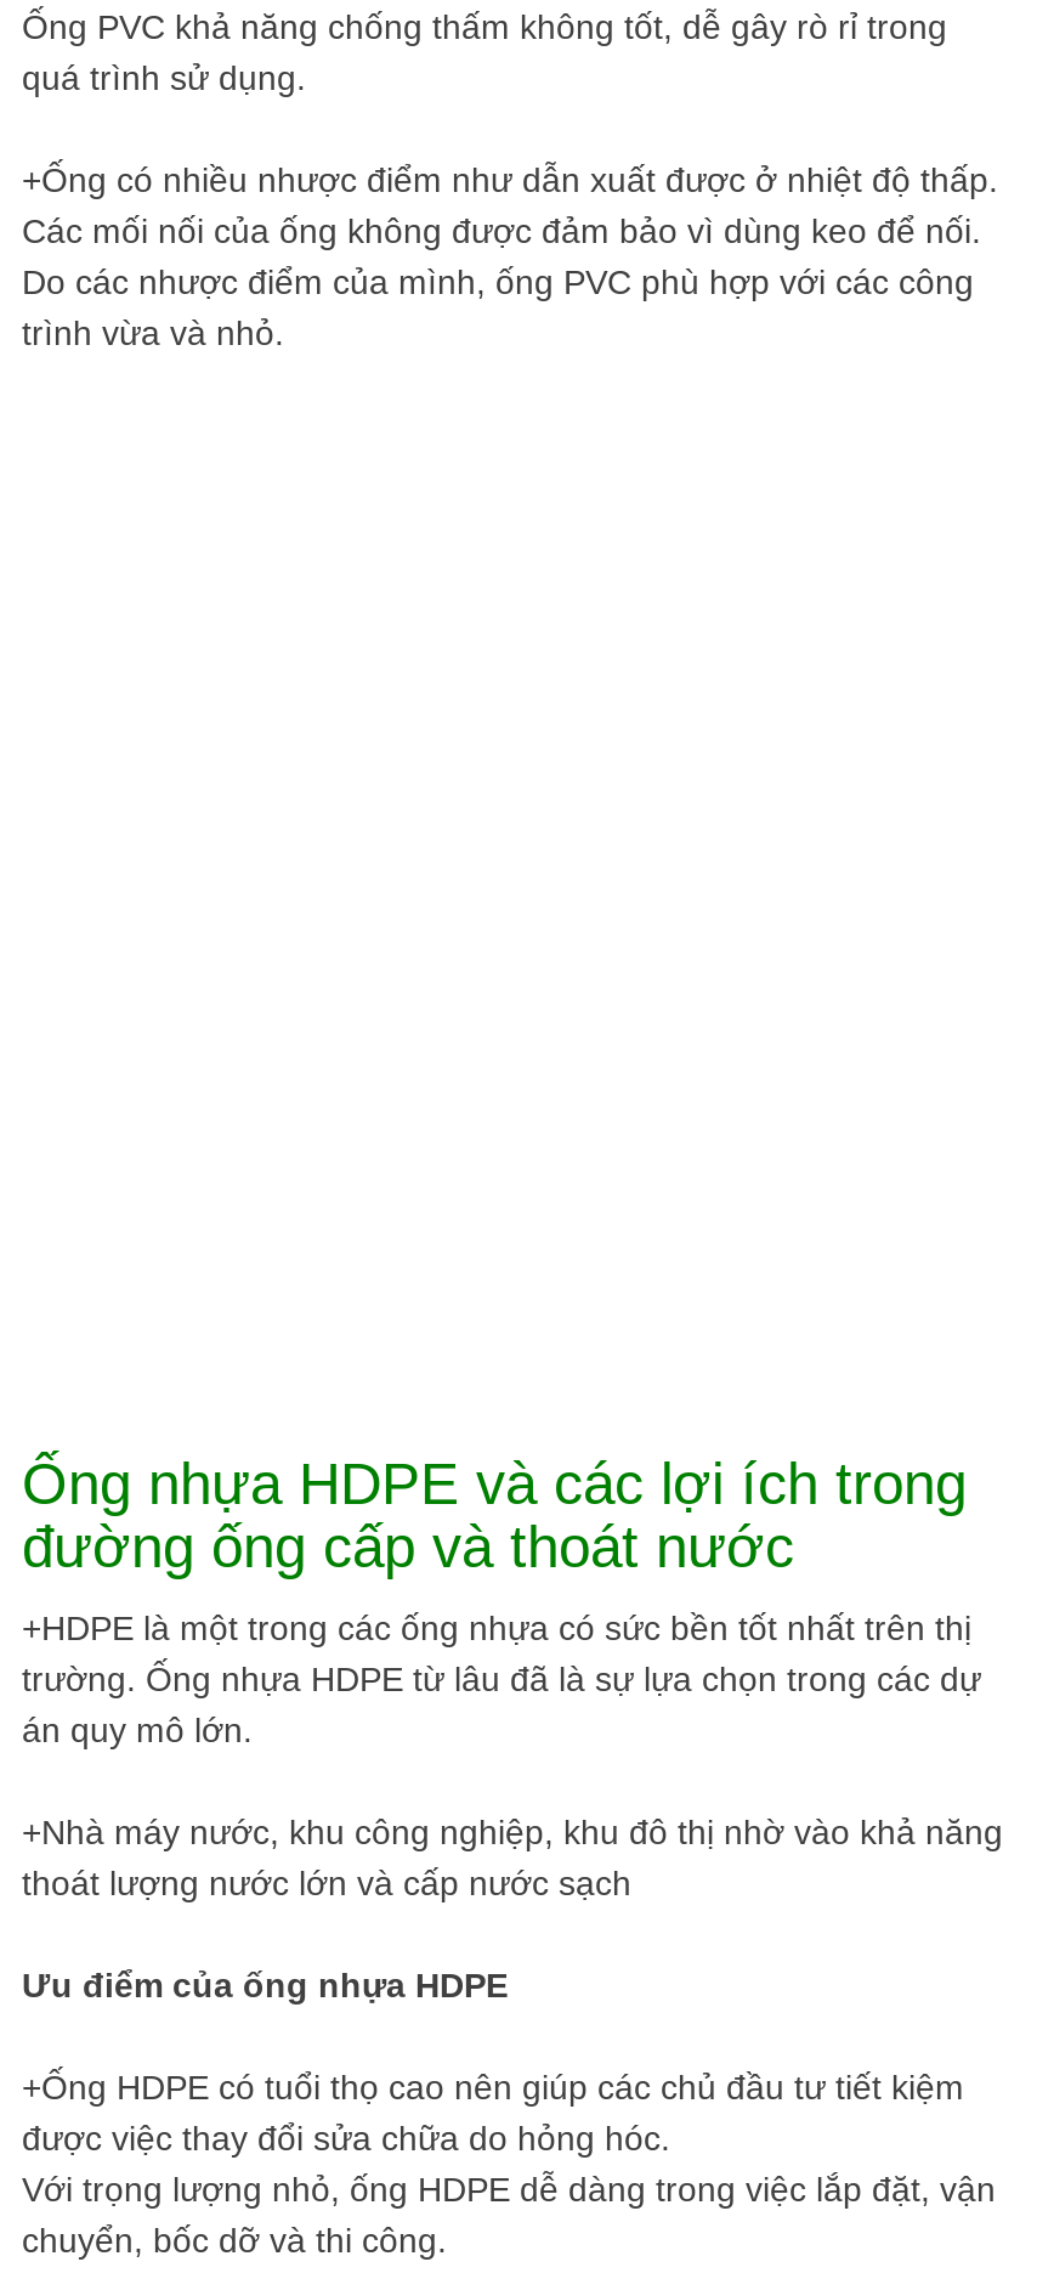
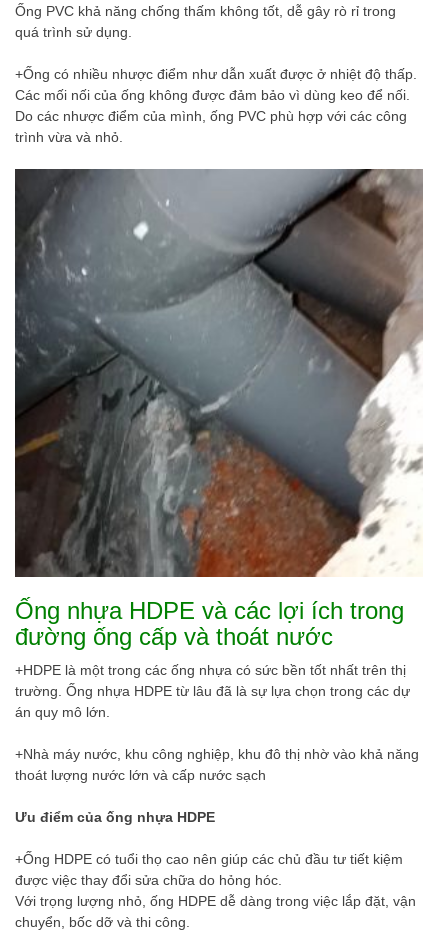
none -> [14,168,424,578] [image]

